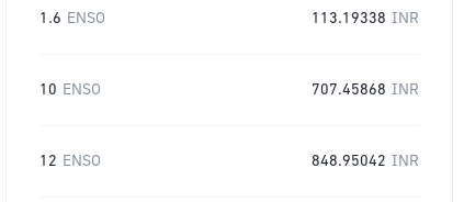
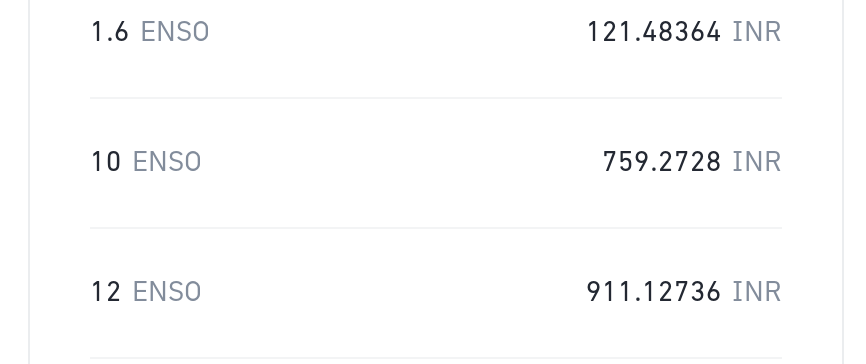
[312,11,419,26] 113.19338 INR -> [586,19,782,47] 121.48364 INR
[312,82,419,98] 707.45868 INR -> [602,149,782,177] 759.2728 INR
[312,154,419,169] 848.95042 INR -> [586,279,782,307] 911.12736 INR

